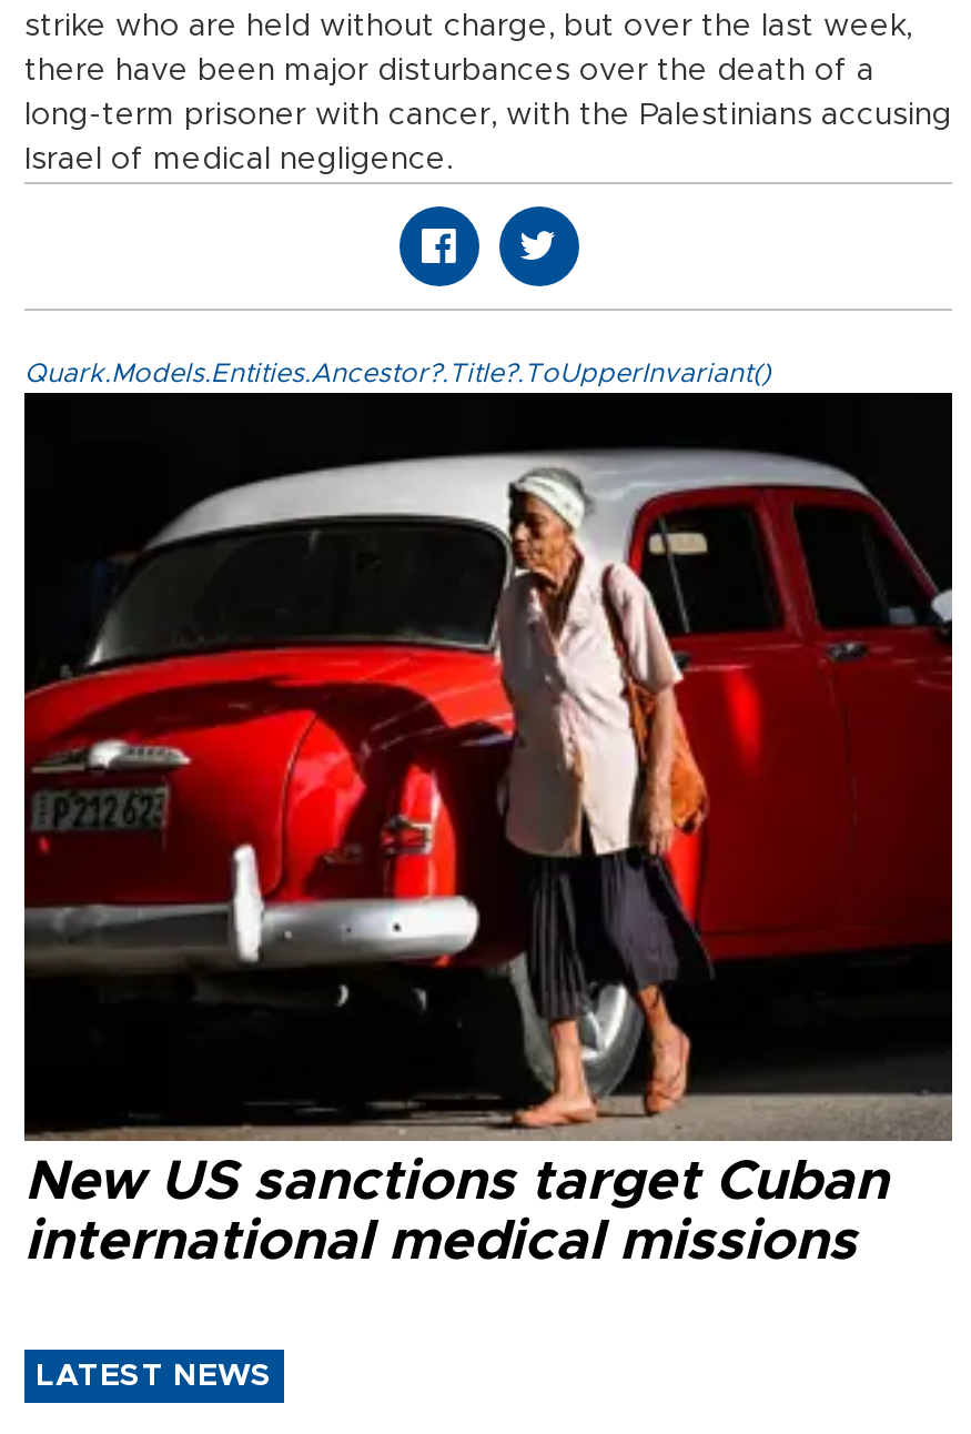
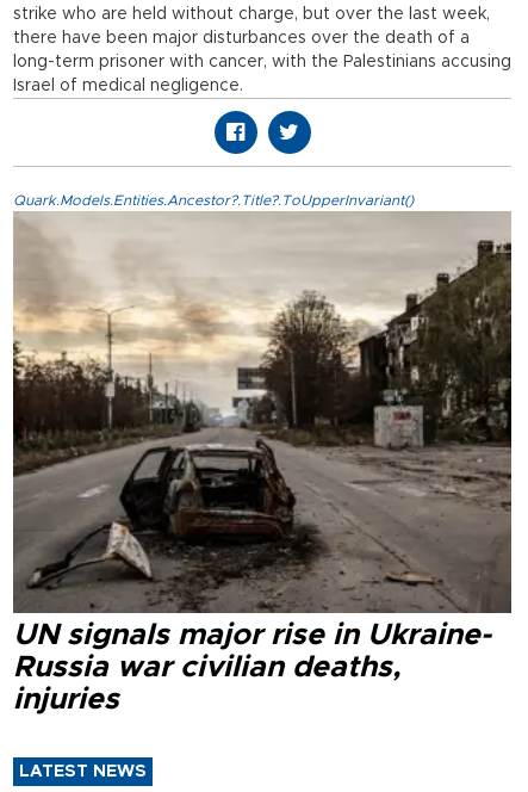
[22,391,954,1270] [image] | New US sanctions target Cuban | international medical missions -> [12,211,513,714] [image] | UN signals major rise in Ukraine- | Russia war civilian deaths, | injuries

